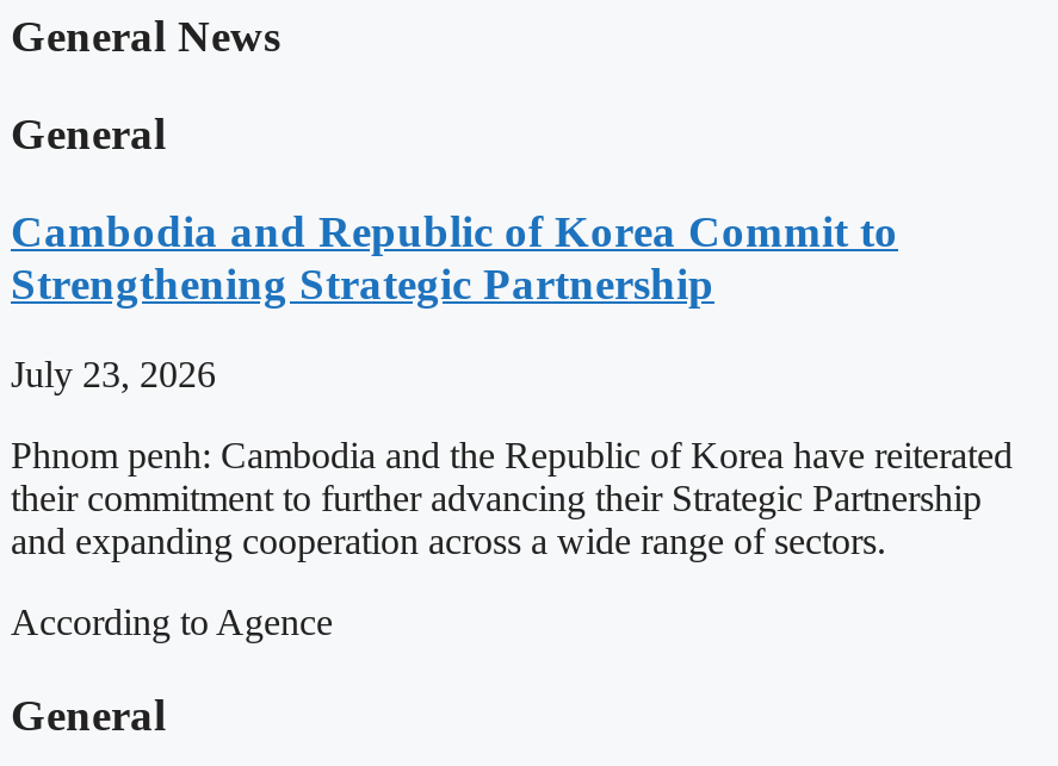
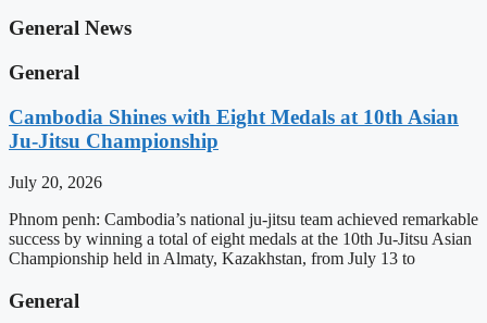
[11,205,1013,643] Cambodia and Republic of Korea Commit to | Strengthening Strategic Partnership | July 23, 2026 | Phnom penh: Cambodia and the Republic of Korea have reiterated | their commitment to further advancing their Strategic Partnership | and expanding cooperation across a wide range of sectors. | According to Agence -> [9,105,478,268] Cambodia Shines with Eight Medals at 10th Asian | Ju-Jitsu Championship | July 20, 2026 | Phnom penh: Cambodia’s national ju-jitsu team achieved remarkable | success by winning a total of eight medals at the 10th Ju-Jitsu Asian | Championship held in Almaty, Kazakhstan, from July 13 to

